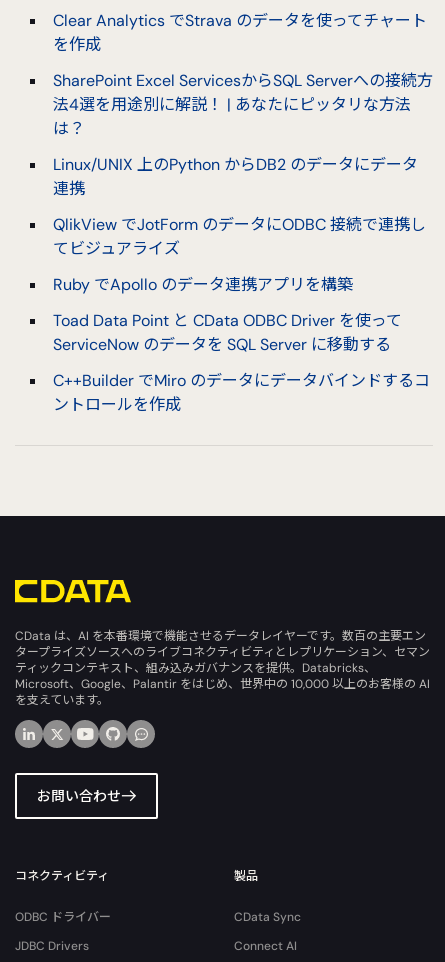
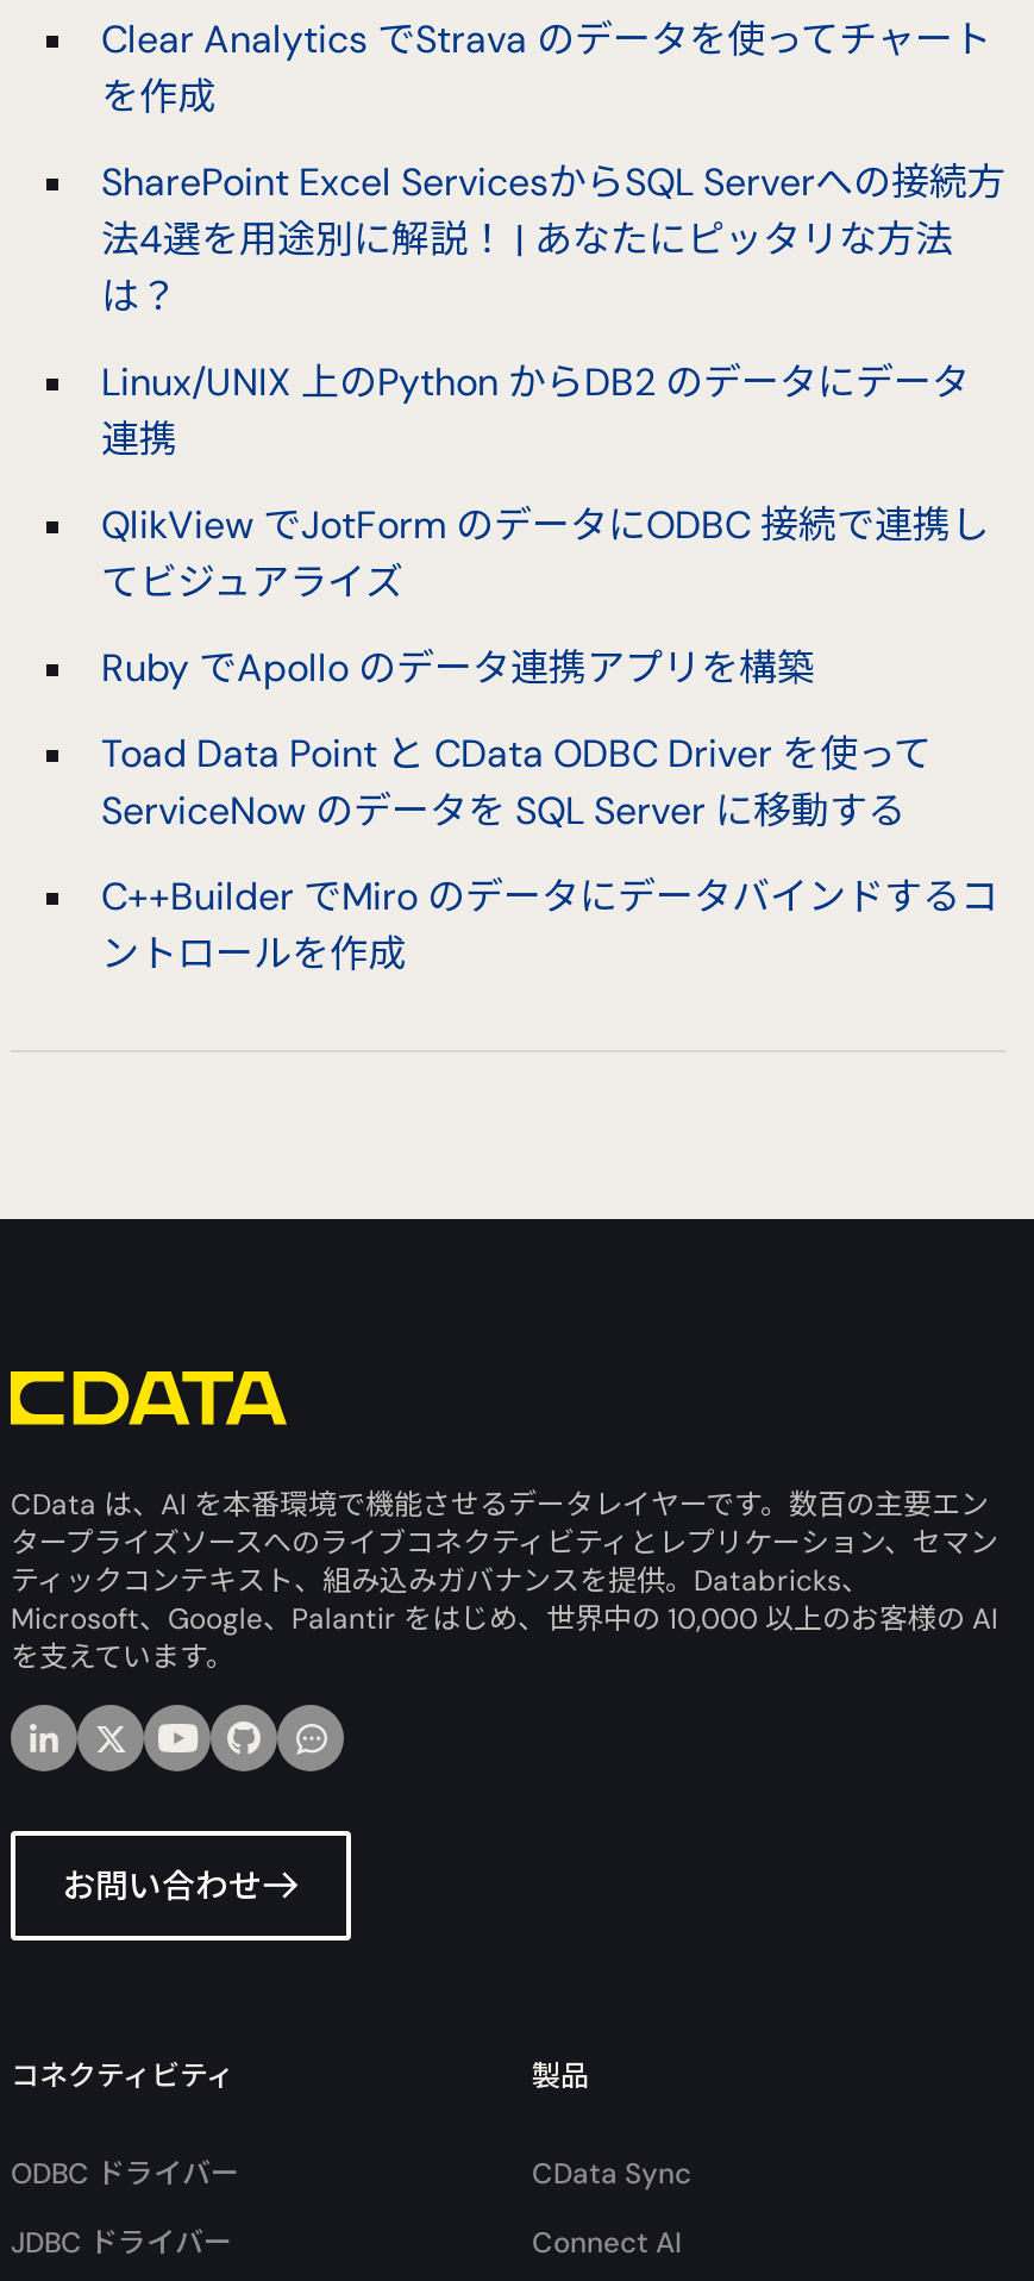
[15,938,89,954] JDBC Drivers -> [11,2225,232,2263] JDBC ドライバー

